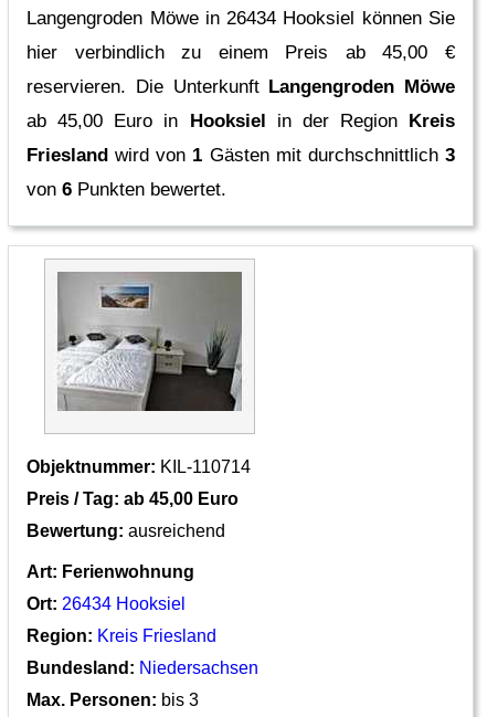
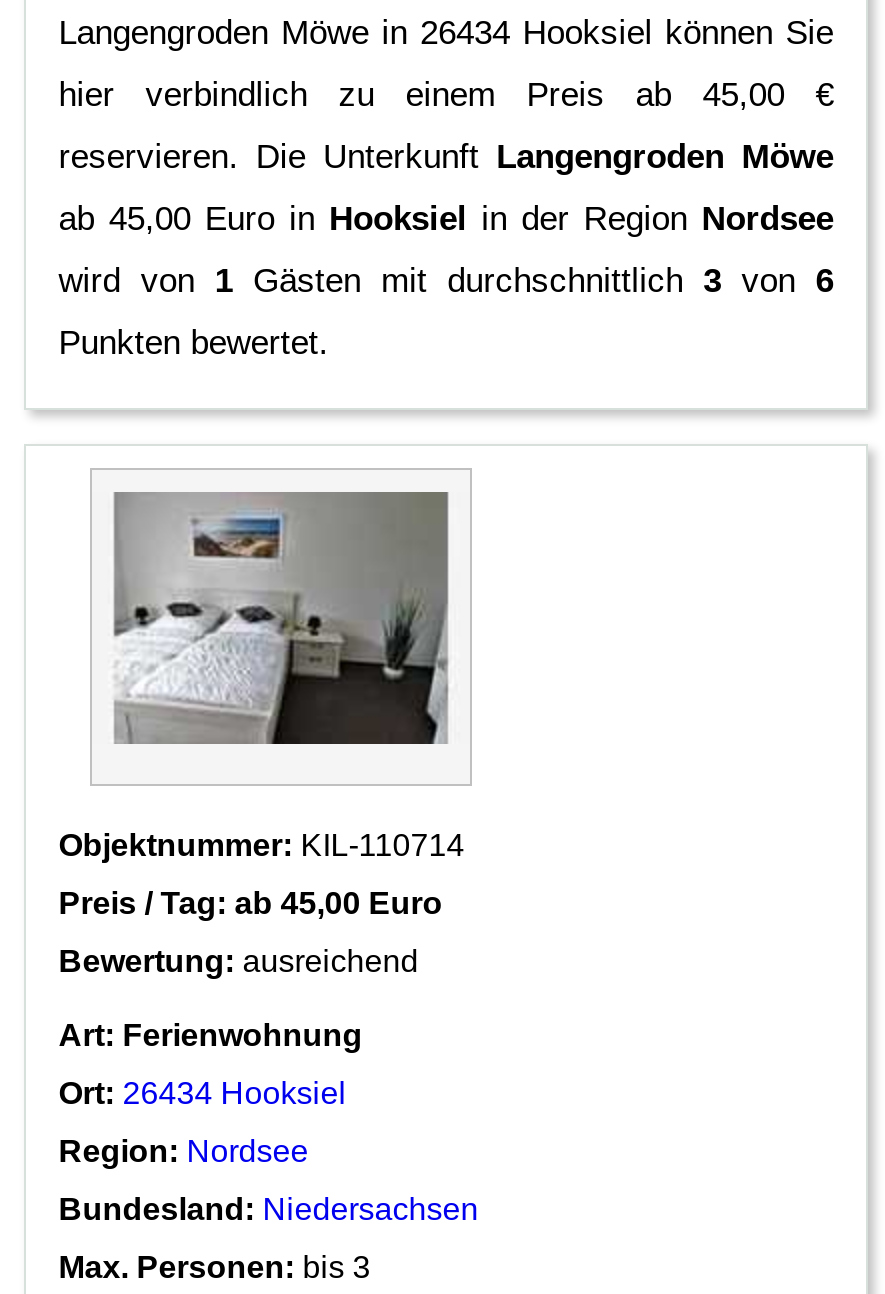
[27,110,455,131] ab 45,00 Euro in Hooksiel in der Region Kreis -> [58,200,834,238] ab 45,00 Euro in Hooksiel in der Region Nordsee
[27,145,455,166] Friesland wird von 1 Gästen mit durchschnittlich 3 -> [58,262,834,300] wird von 1 Gästen mit durchschnittlich 3 von 6
[27,179,227,200] von 6 Punkten bewertet. -> [58,324,328,362] Punkten bewertet.
[27,626,217,645] Region: Kreis Friesland -> [58,1133,308,1167] Region: Nordsee

